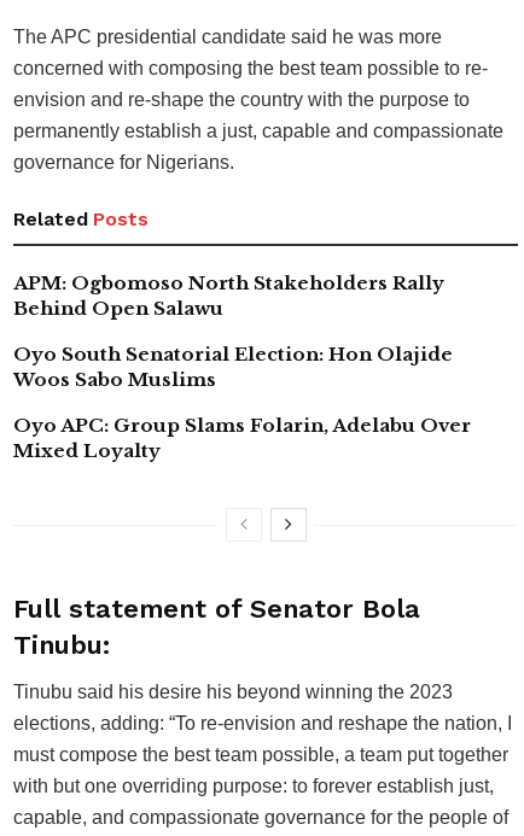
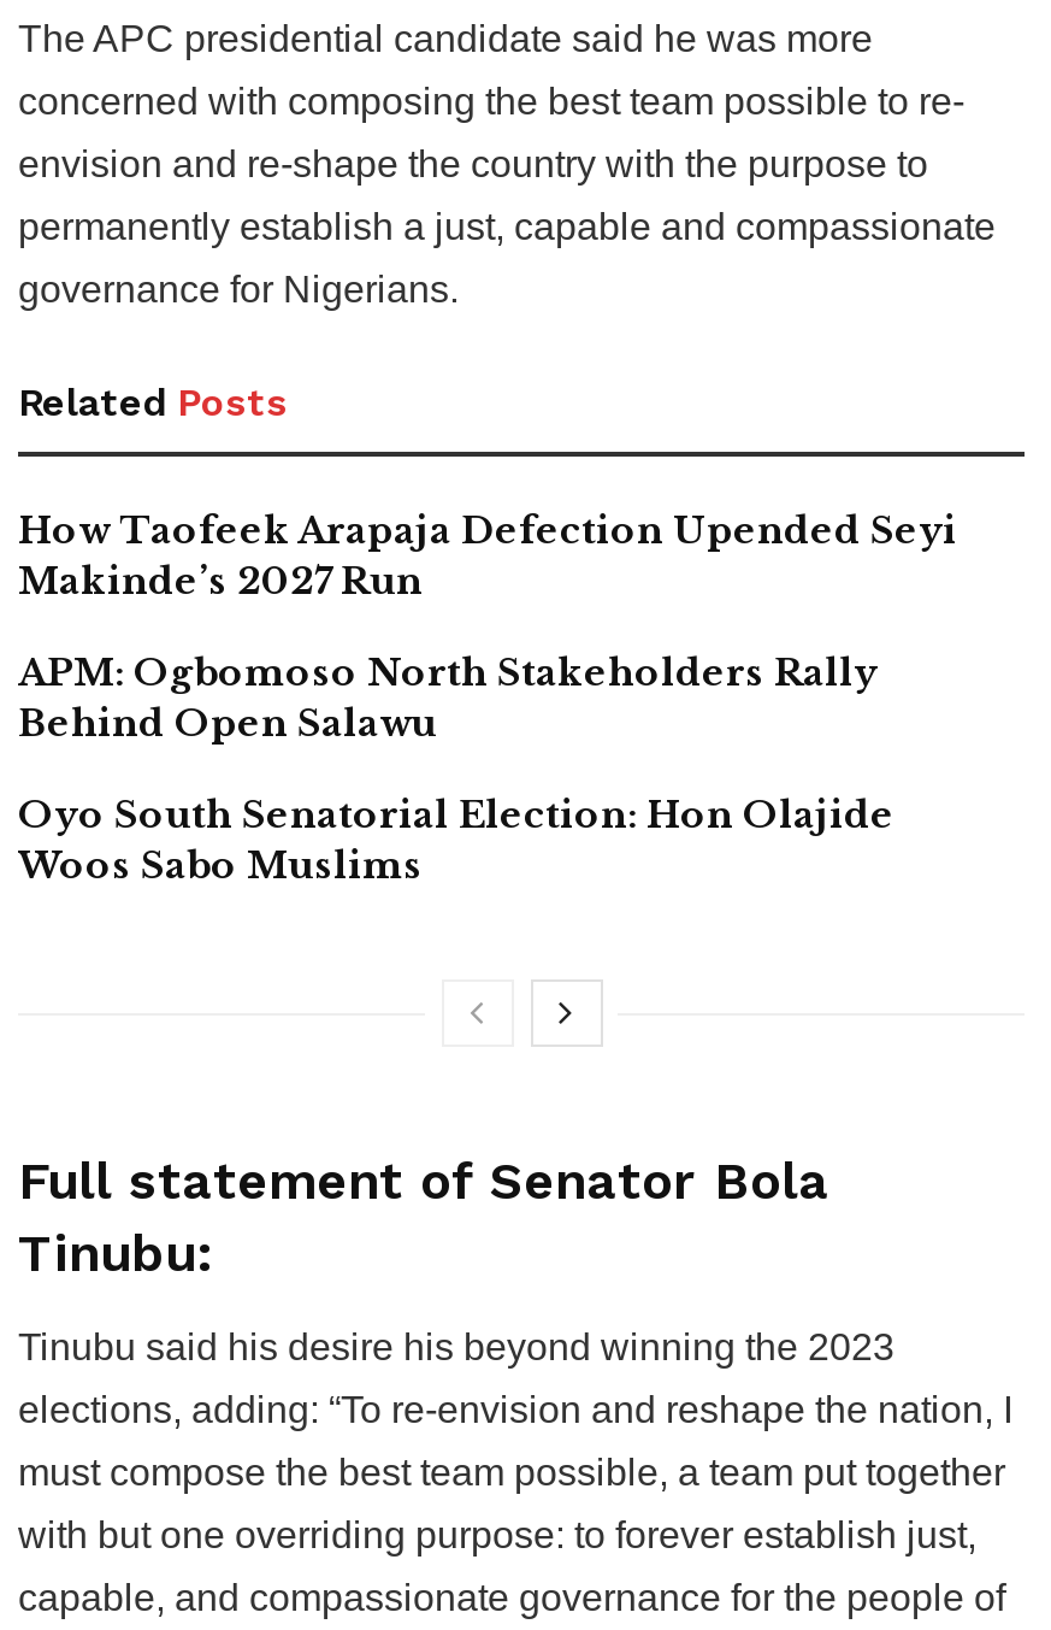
none -> [18,506,957,602] How Taofeek Arapaja Defection Upended Seyi | Makinde’s 2027 Run
moved [13,271,453,390] -> [18,648,894,887]: APM: Ogbomoso North Stakeholders Rally | Behind Open Salawu | Oyo South Senatorial Election: Hon Olajide | Woos Sabo Muslims
[13,413,471,461] Oyo APC: Group Slams Folarin, Adelabu Over | Mixed Loyalty -> none

